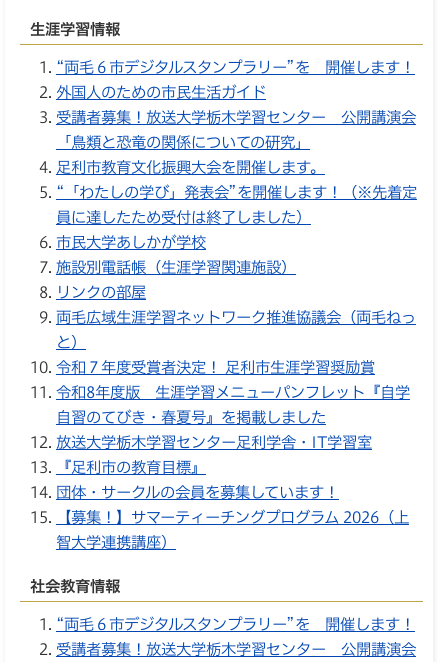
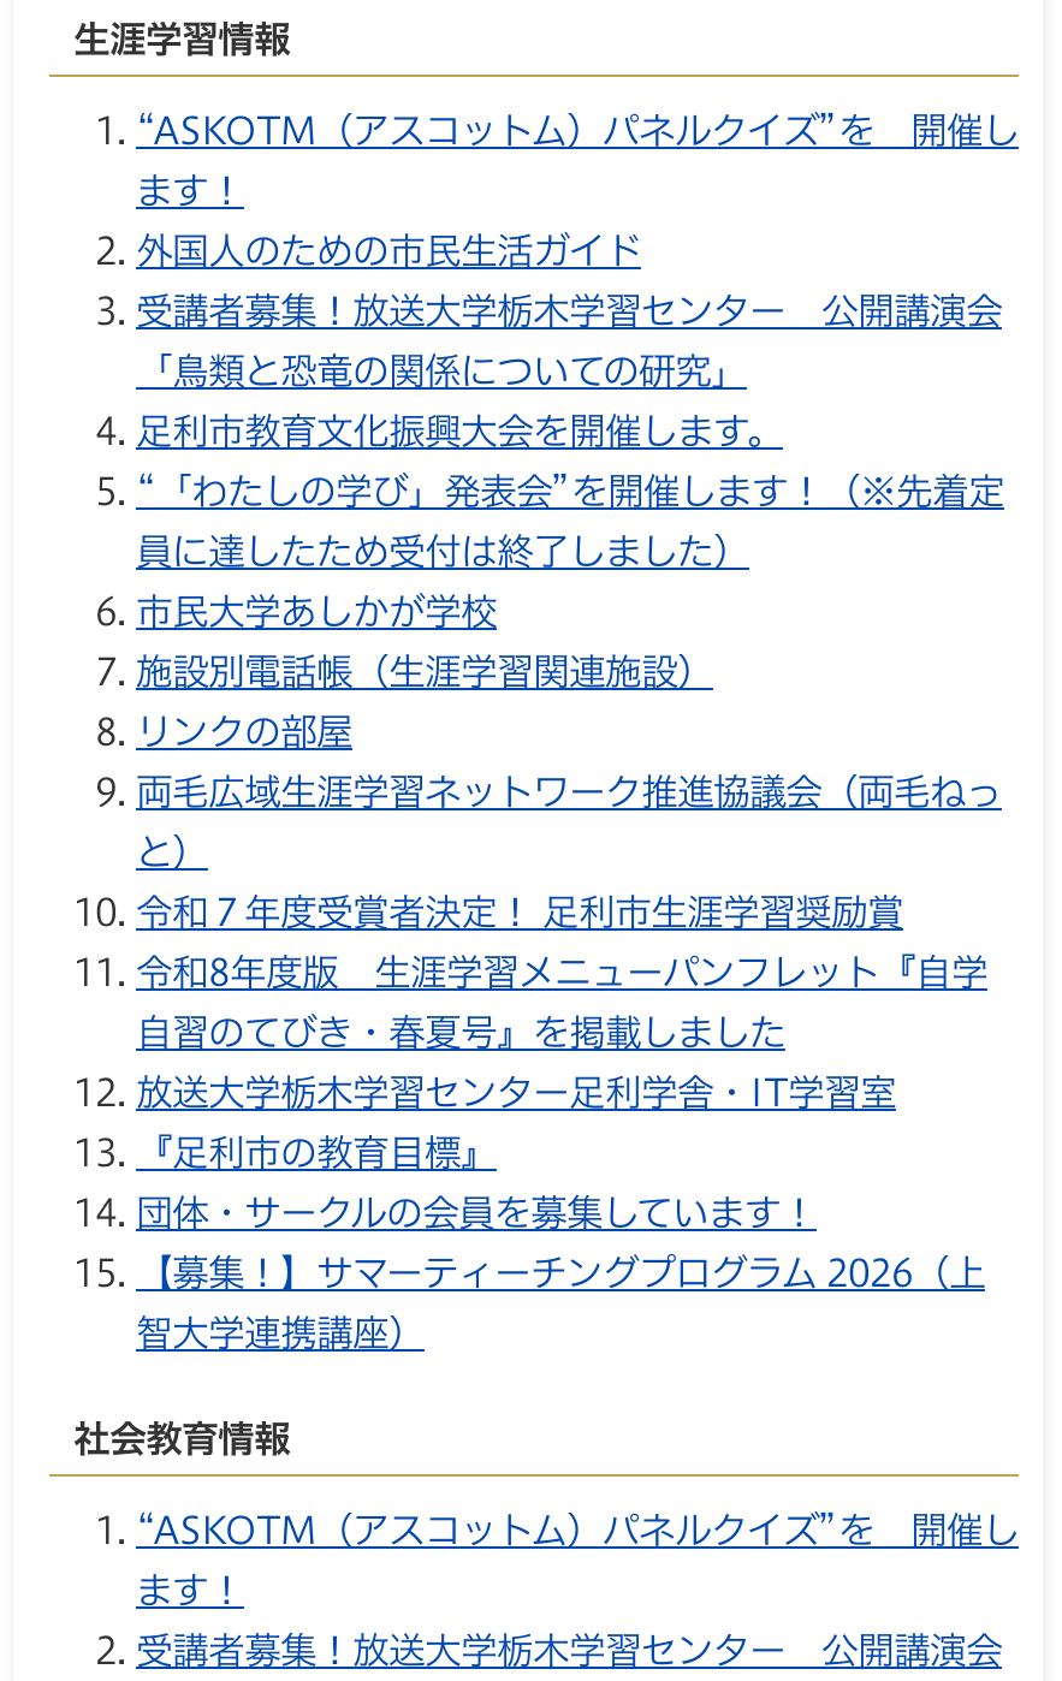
[56,59,415,75] “両毛６市デジタルスタンプラリー”を 開催します！ -> [136,110,1019,209] “ASKOTM（アスコットム）パネルクイズ”を 開催し | ます！
[56,616,415,632] “両毛６市デジタルスタンプラリー”を 開催します！ -> [136,1511,1019,1609] “ASKOTM（アスコットム）パネルクイズ”を 開催し | ます！

